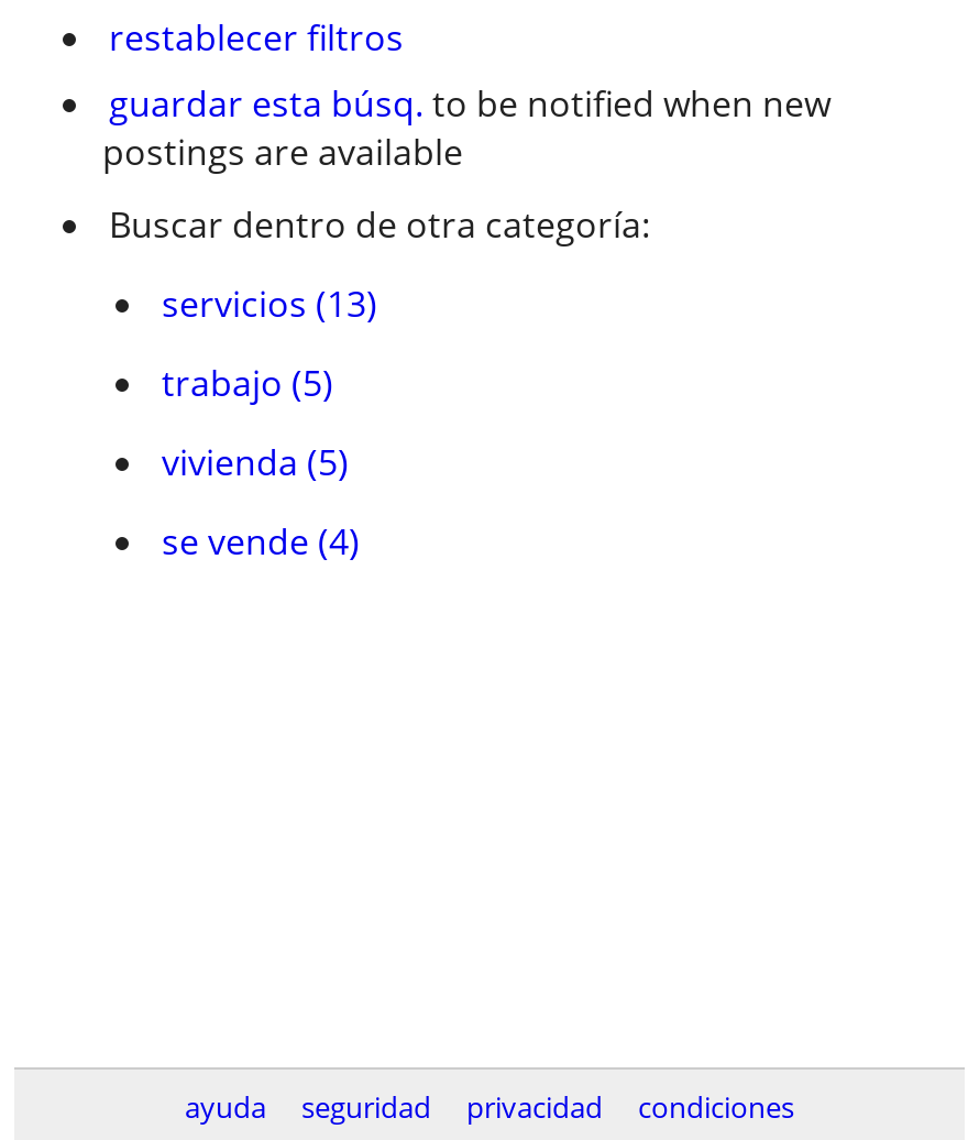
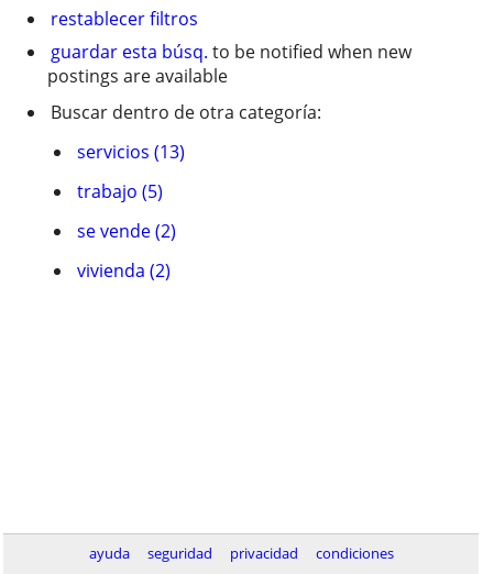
[162,438,349,486] vivienda (5) -> [77,219,176,243] se vende (2)
[162,517,360,566] se vende (4) -> [77,258,171,283] vivienda (2)

